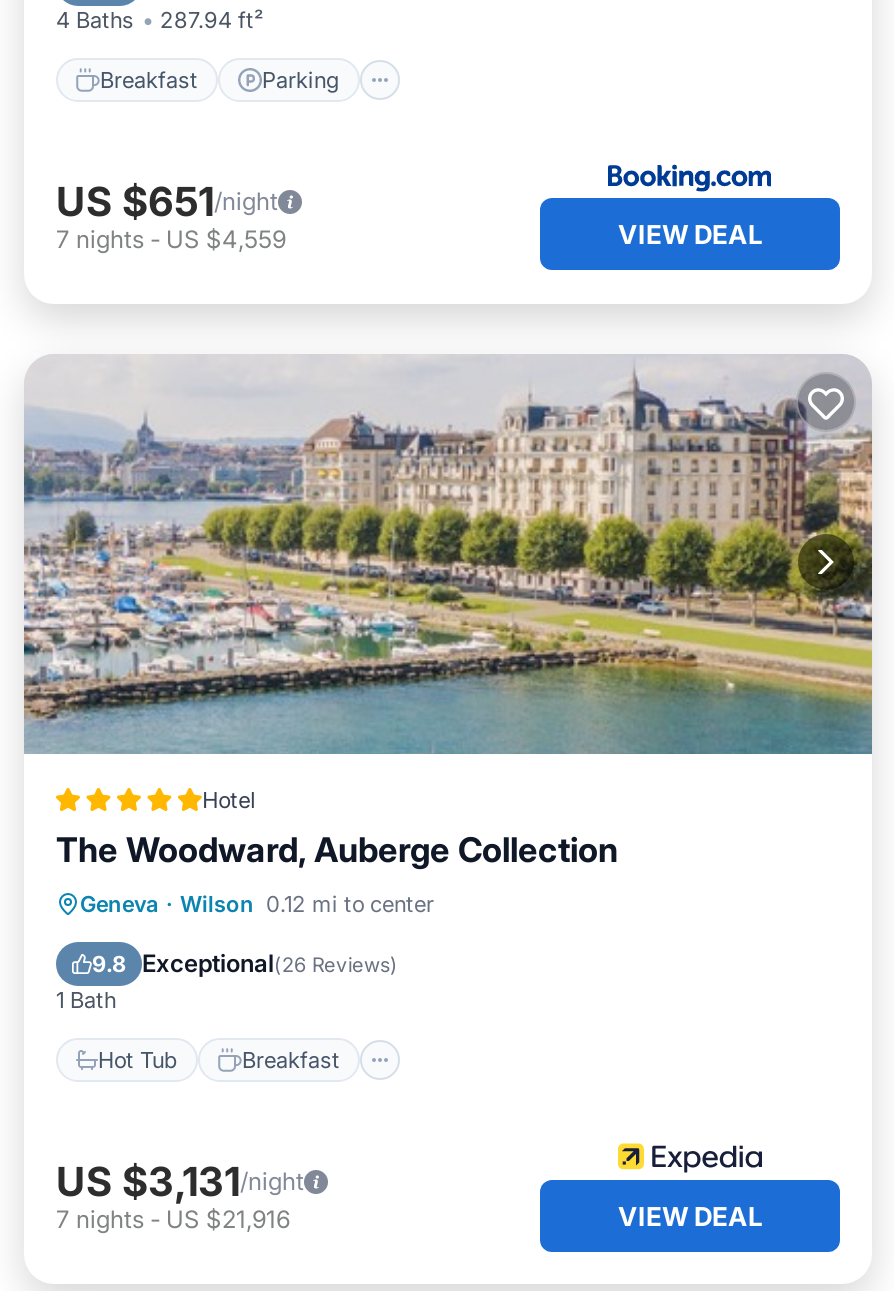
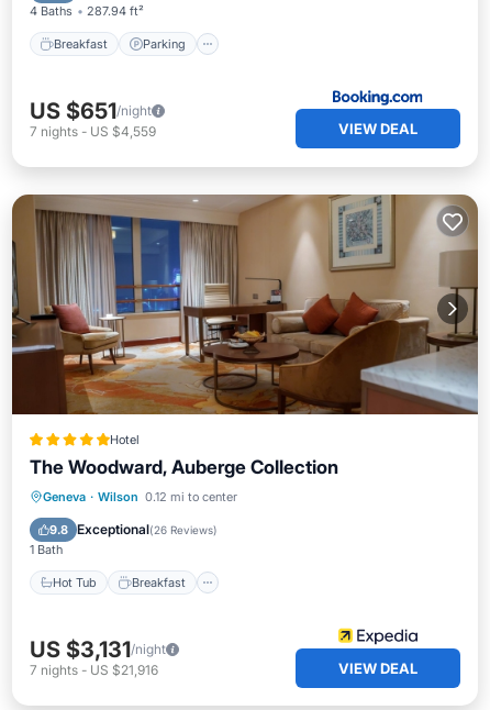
[22,354,872,756] [image] -> [11,193,479,415] [image]

